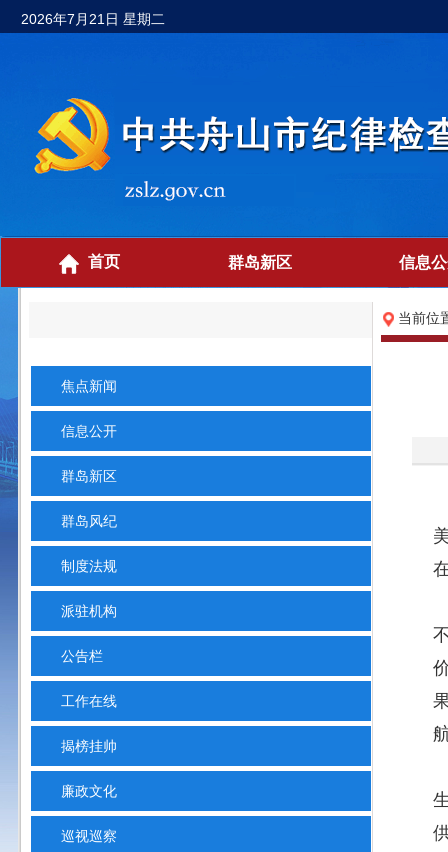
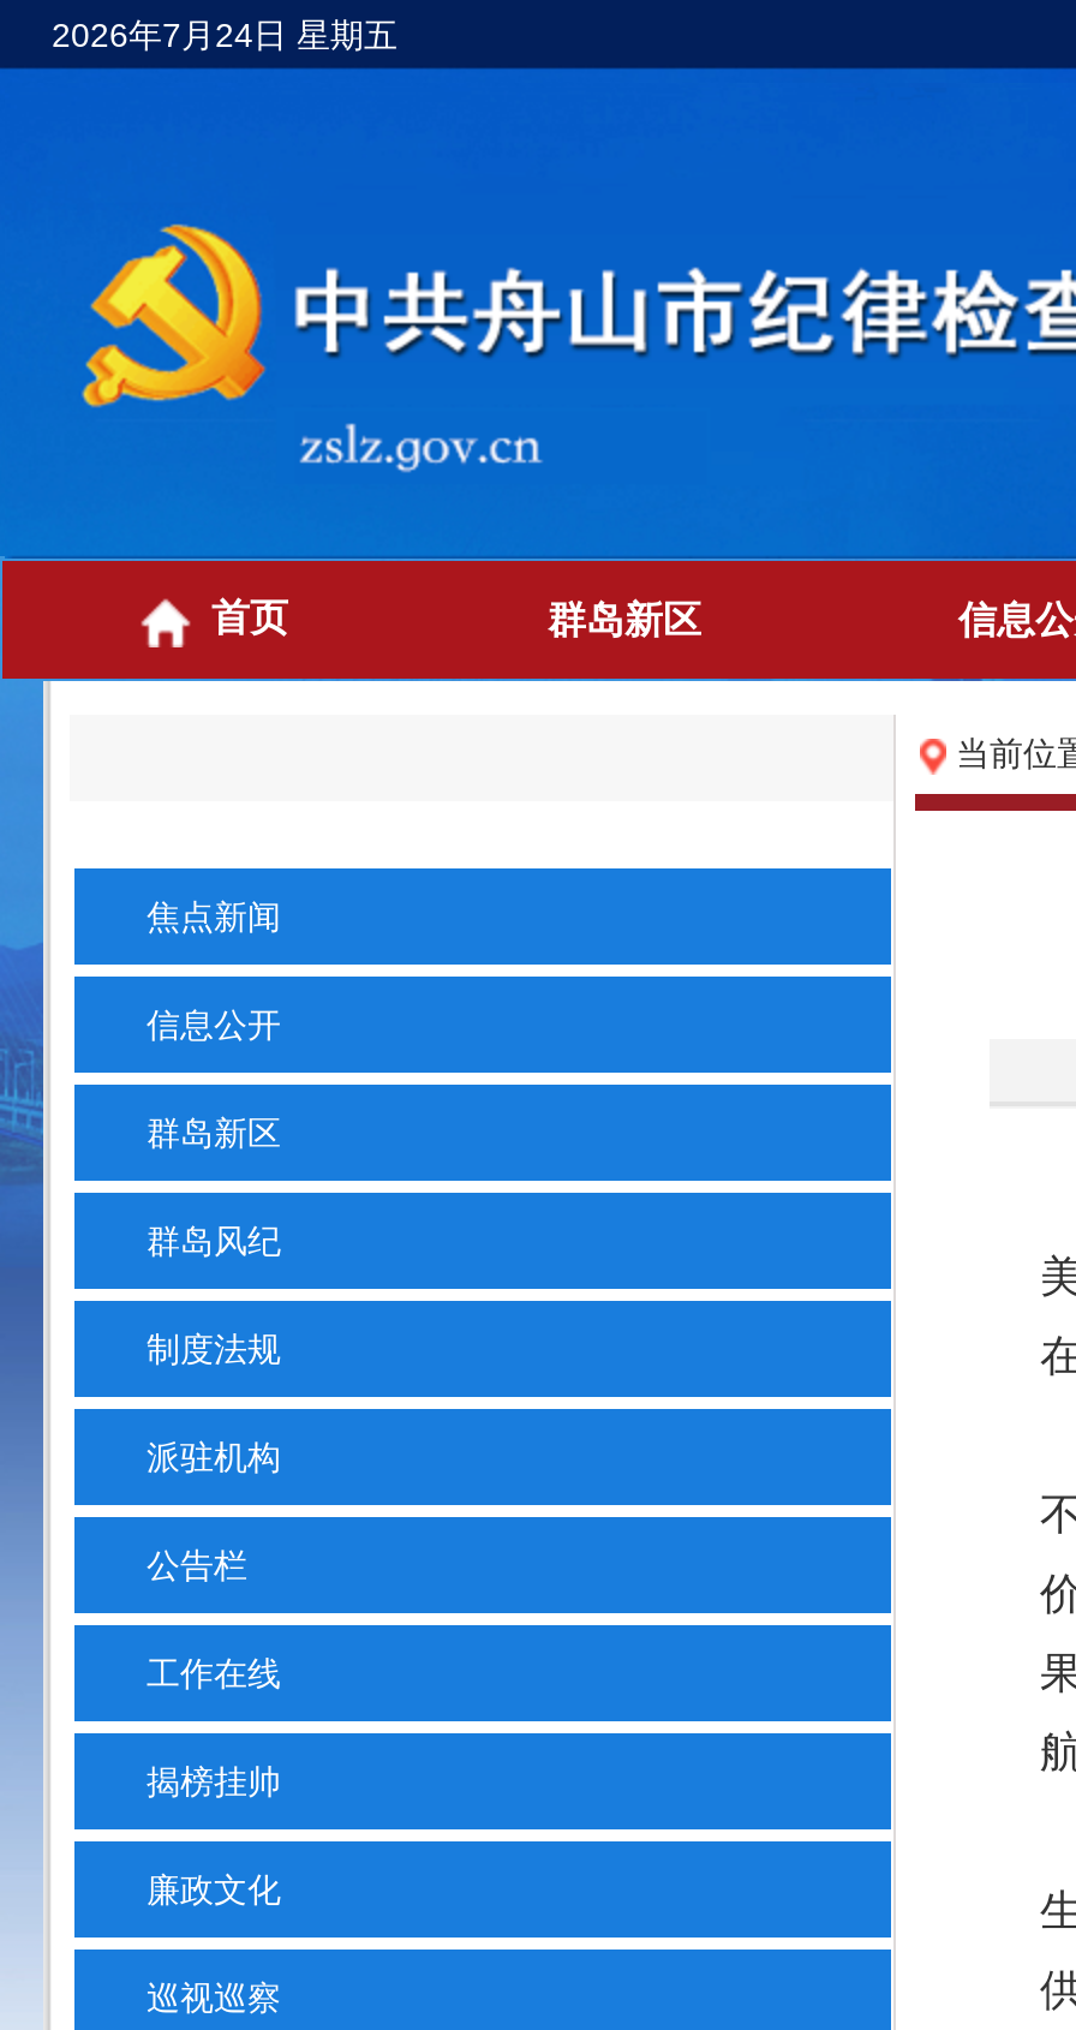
[21,11,165,27] 2026年7月21日 星期二 -> [52,16,397,54] 2026年7月24日 星期五

